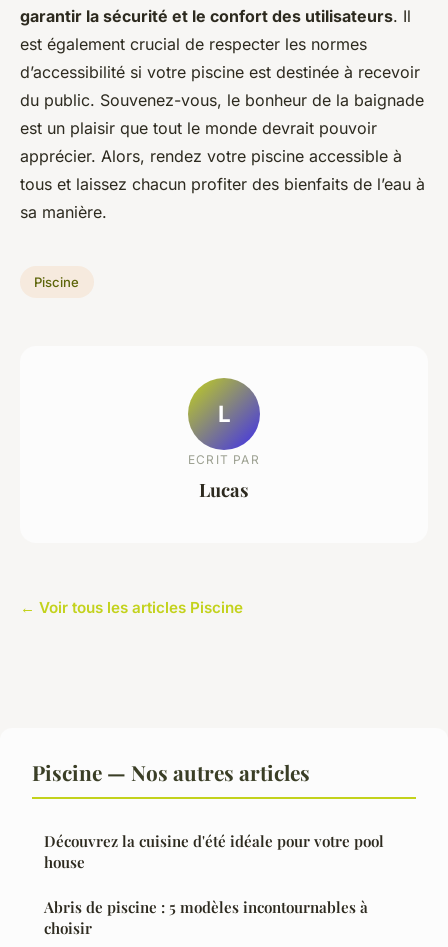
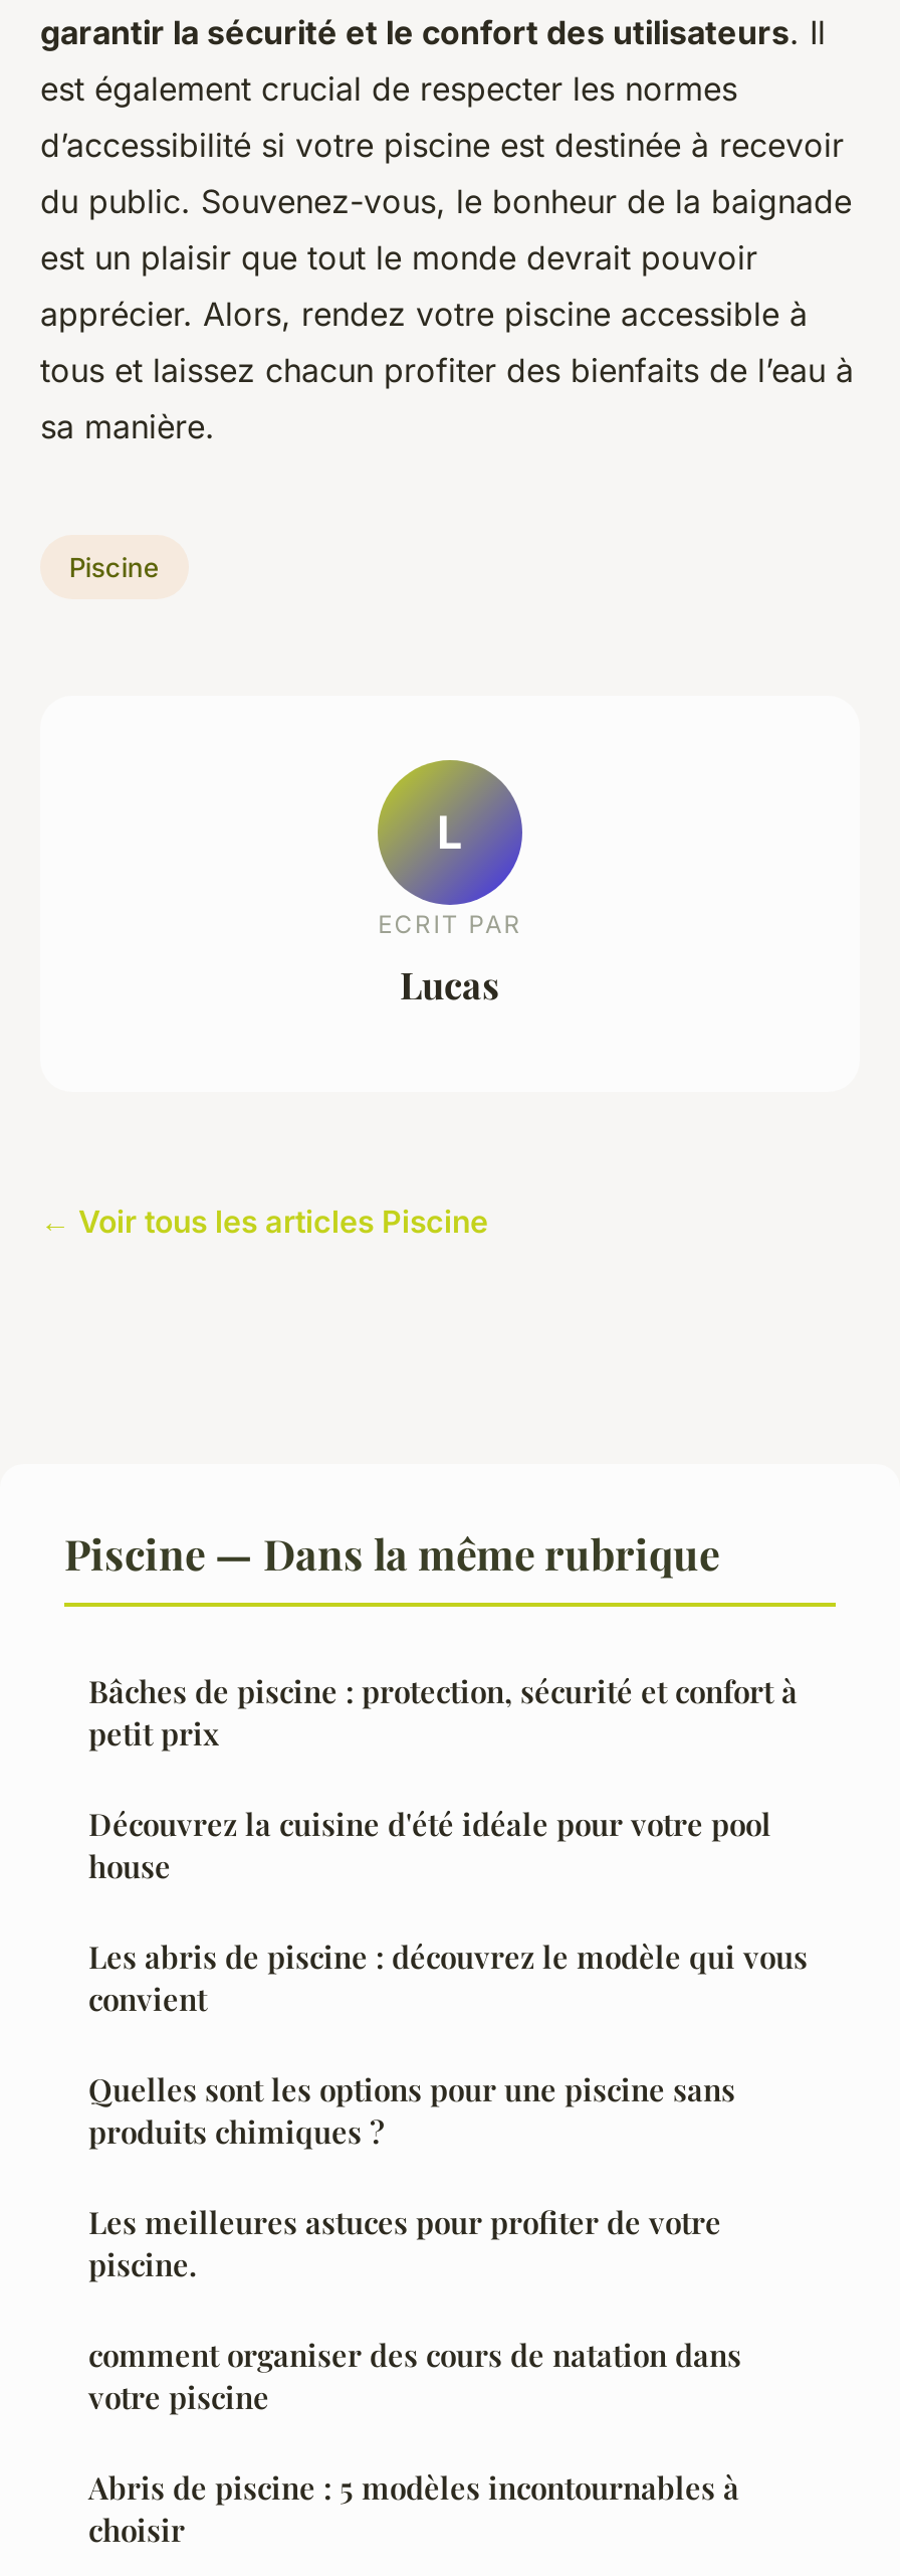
[32,758,310,786] Piscine — Nos autres articles -> [64,1525,798,1754] Piscine — Dans la même rubrique | Bâches de piscine : protection, sécurité et confort à | petit prix
none -> [88,1937,808,2418] Les abris de piscine : découvrez le modèle qui vous | convient | Quelles sont les options pour une piscine sans | produits chimiques ? | Les meilleures astuces pour profiter de votre | piscine. | comment organiser des cours de natation dans | votre piscine

